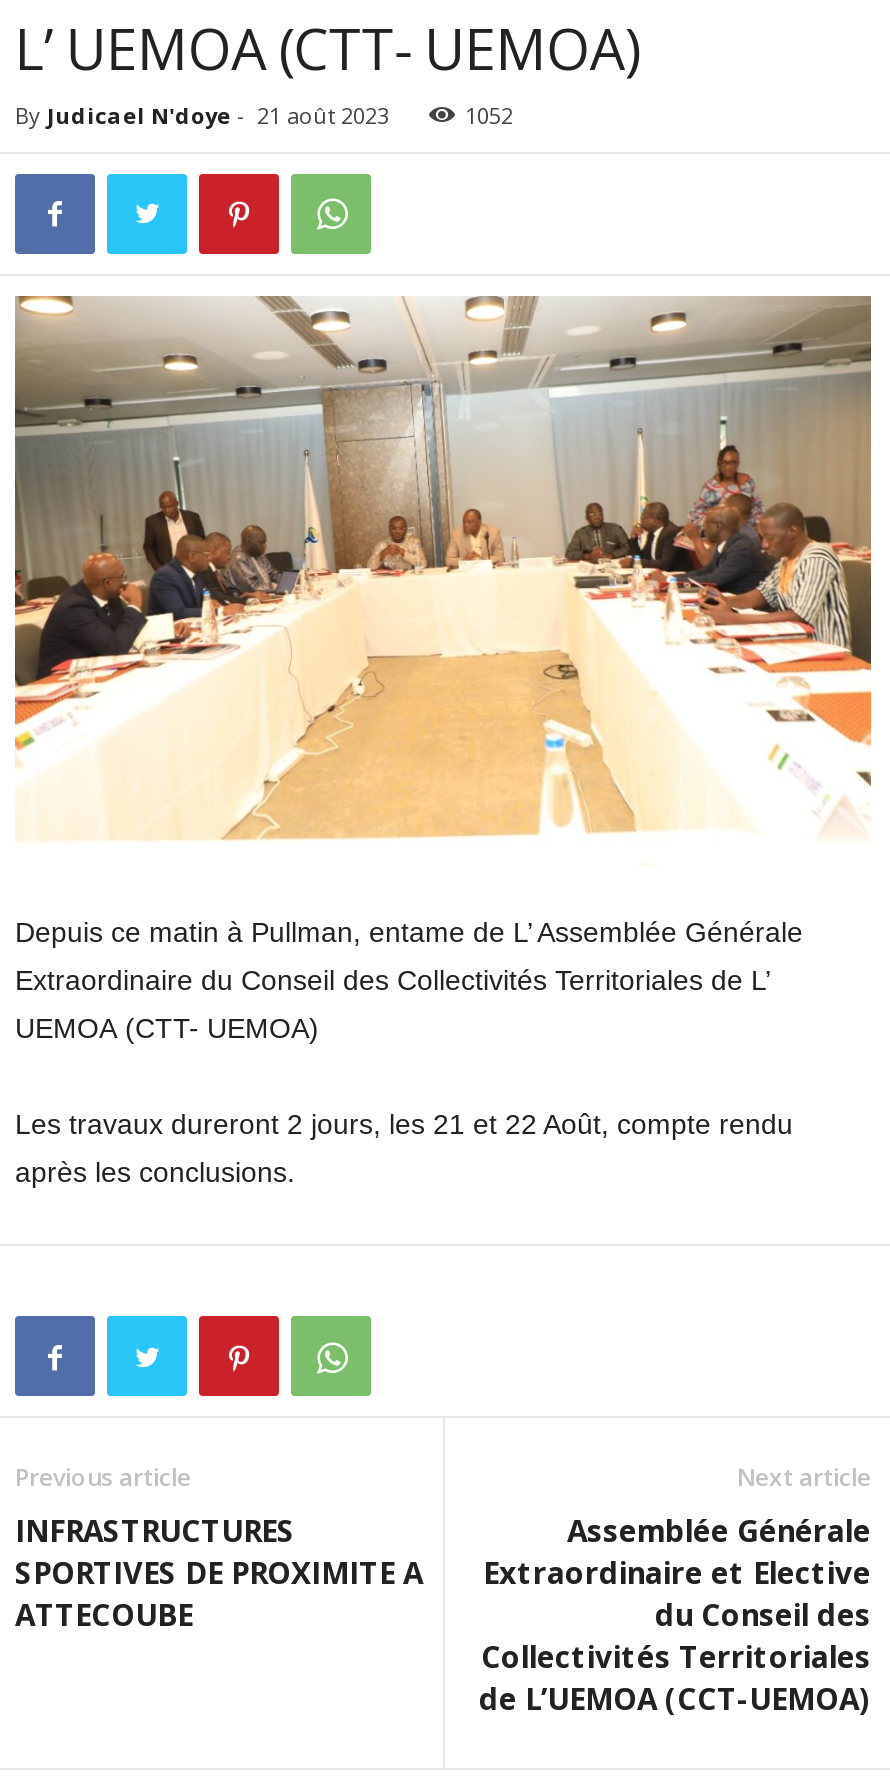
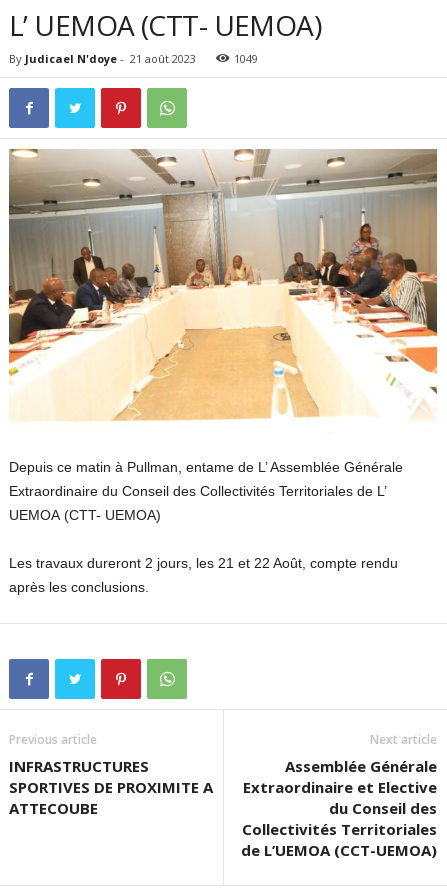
[465,100,513,130] 1052 -> [234,51,258,66] 1049

